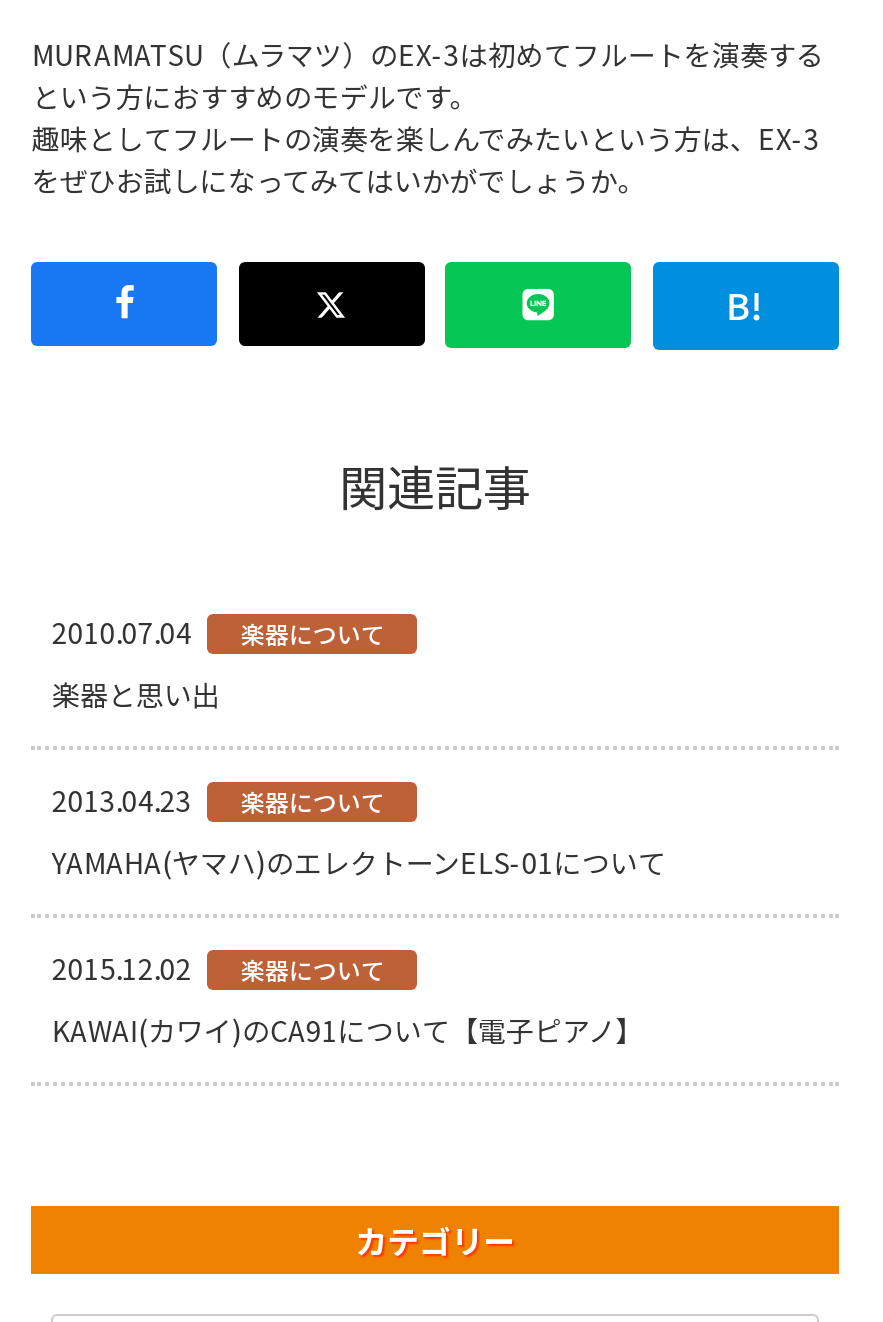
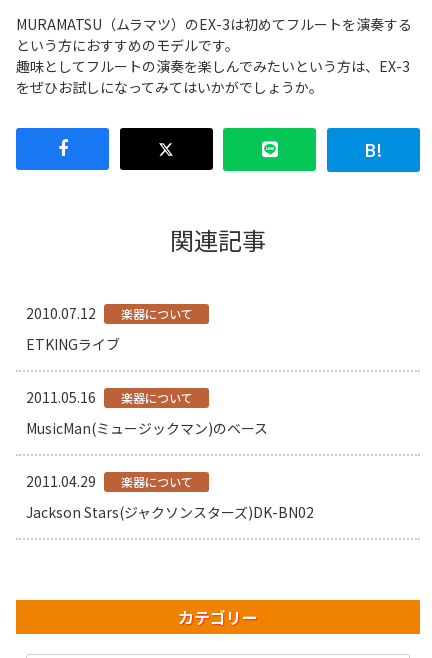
[52,612,385,652] 2010.07.04 楽器について -> [26,303,193,323] 2010.07.12 楽器について
[52,674,220,714] 楽器と思い出 -> [26,334,120,354] ETKINGライブ
[52,780,385,820] 2013.04.23 楽器について -> [26,387,193,407] 2011.05.16 楽器について
[52,842,666,882] YAMAHA(ヤマハ)のエレクトーンELS-01について -> [26,418,268,438] MusicMan(ミュージックマン)のベース
[52,948,385,988] 2015.12.02 楽器について -> [26,471,193,491] 2011.04.29 楽器について
[52,1010,644,1050] KAWAI(カワイ)のCA91について【電子ピアノ】 -> [26,502,314,522] Jackson Stars(ジャクソンスターズ)DK-BN02

